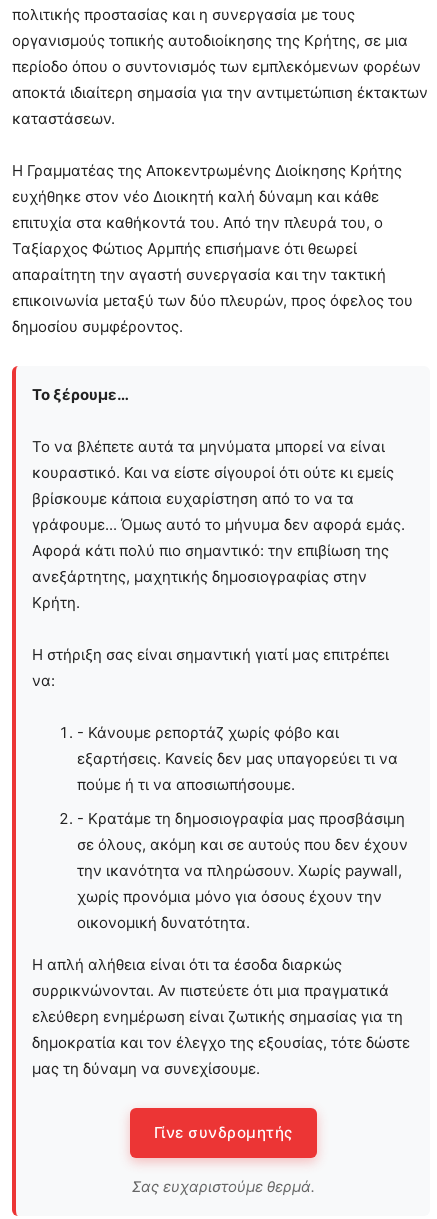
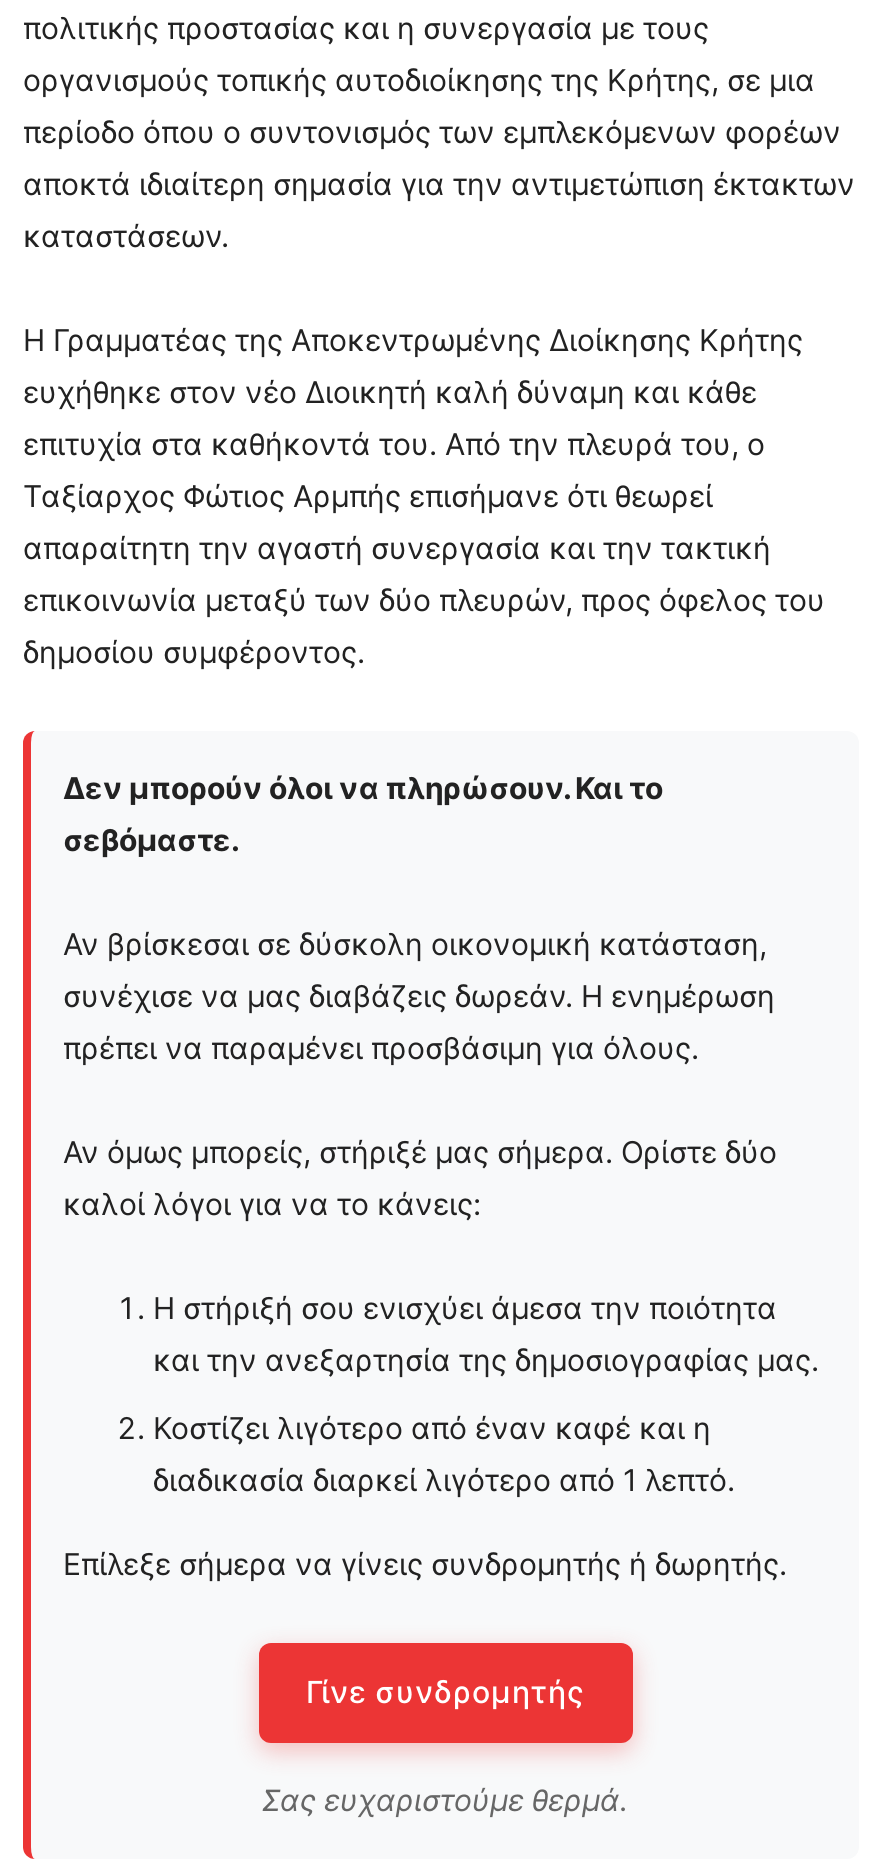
[32,385,129,404] Το ξέρουμε… -> [63,769,663,859] Δεν μπορούν όλοι να πληρώσουν. Και το | σεβόμαστε.
[32,437,405,612] Το να βλέπετε αυτά τα μηνύματα μπορεί να είναι | κουραστικό. Και να είστε σίγουροί ότι ούτε κι εμείς | βρίσκουμε κάποια ευχαρίστηση από το να τα | γράφουμε... Όμως αυτό το μήνυμα δεν αφορά εμάς. | Αφορά κάτι πολύ πιο σημαντικό: την επιβίωση της | ανεξάρτητης, μαχητικής δημοσιογραφίας στην | Kρήτη. -> [63,925,775,1067] Αν βρίσκεσαι σε δύσκολη οικονομική κατάσταση, | συνέχισε να μας διαβάζεις δωρεάν. Η ενημέρωση | πρέπει να παραμένει προσβάσιμη για όλους.
[32,645,389,690] Η στήριξη σας είναι σημαντική γιατί μας επιτρέπει | να: -> [63,1133,777,1223] Αν όμως μπορείς, στήριξέ μας σήμερα. Ορίστε δύο | καλοί λόγοι για να το κάνεις:
[77,723,398,794] - Κάνουμε ρεπορτάζ χωρίς φόβο και | εξαρτήσεις. Κανείς δεν μας υπαγορεύει τι να | πούμε ή τι να αποσιωπήσουμε. -> [153,1289,819,1379] Η στήριξή σου ενισχύει άμεσα την ποιότητα | και την ανεξαρτησία της δημοσιογραφίας μας.
[77,809,408,932] - Κρατάμε τη δημοσιογραφία μας προσβάσιμη | σε όλους, ακόμη και σε αυτούς που δεν έχουν | την ικανότητα να πληρώσουν. Χωρίς paywall, | χωρίς προνόμια μόνο για όσους έχουν την | οικονομική δυνατότητα. -> [153,1409,735,1499] Κοστίζει λιγότερο από έναν καφέ και η | διαδικασία διαρκεί λιγότερο από 1 λεπτό.
[32,955,410,1078] Η απλή αλήθεια είναι ότι τα έσοδα διαρκώς | συρρικνώνονται. Αν πιστεύετε ότι μια πραγματικά | ελεύθερη ενημέρωση είναι ζωτικής σημασίας για τη | δημοκρατία και τον έλεγχο της εξουσίας, τότε δώστε | μας τη δύναμη να συνεχίσουμε. -> [63,1545,787,1583] Επίλεξε σήμερα να γίνεις συνδρομητής ή δωρητής.

